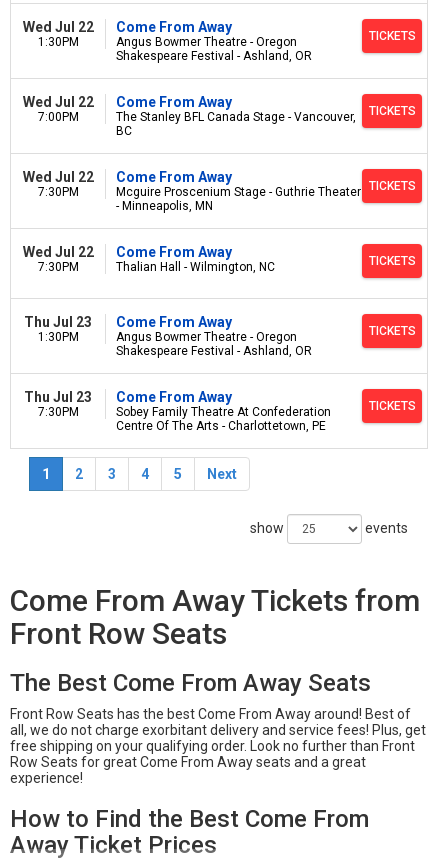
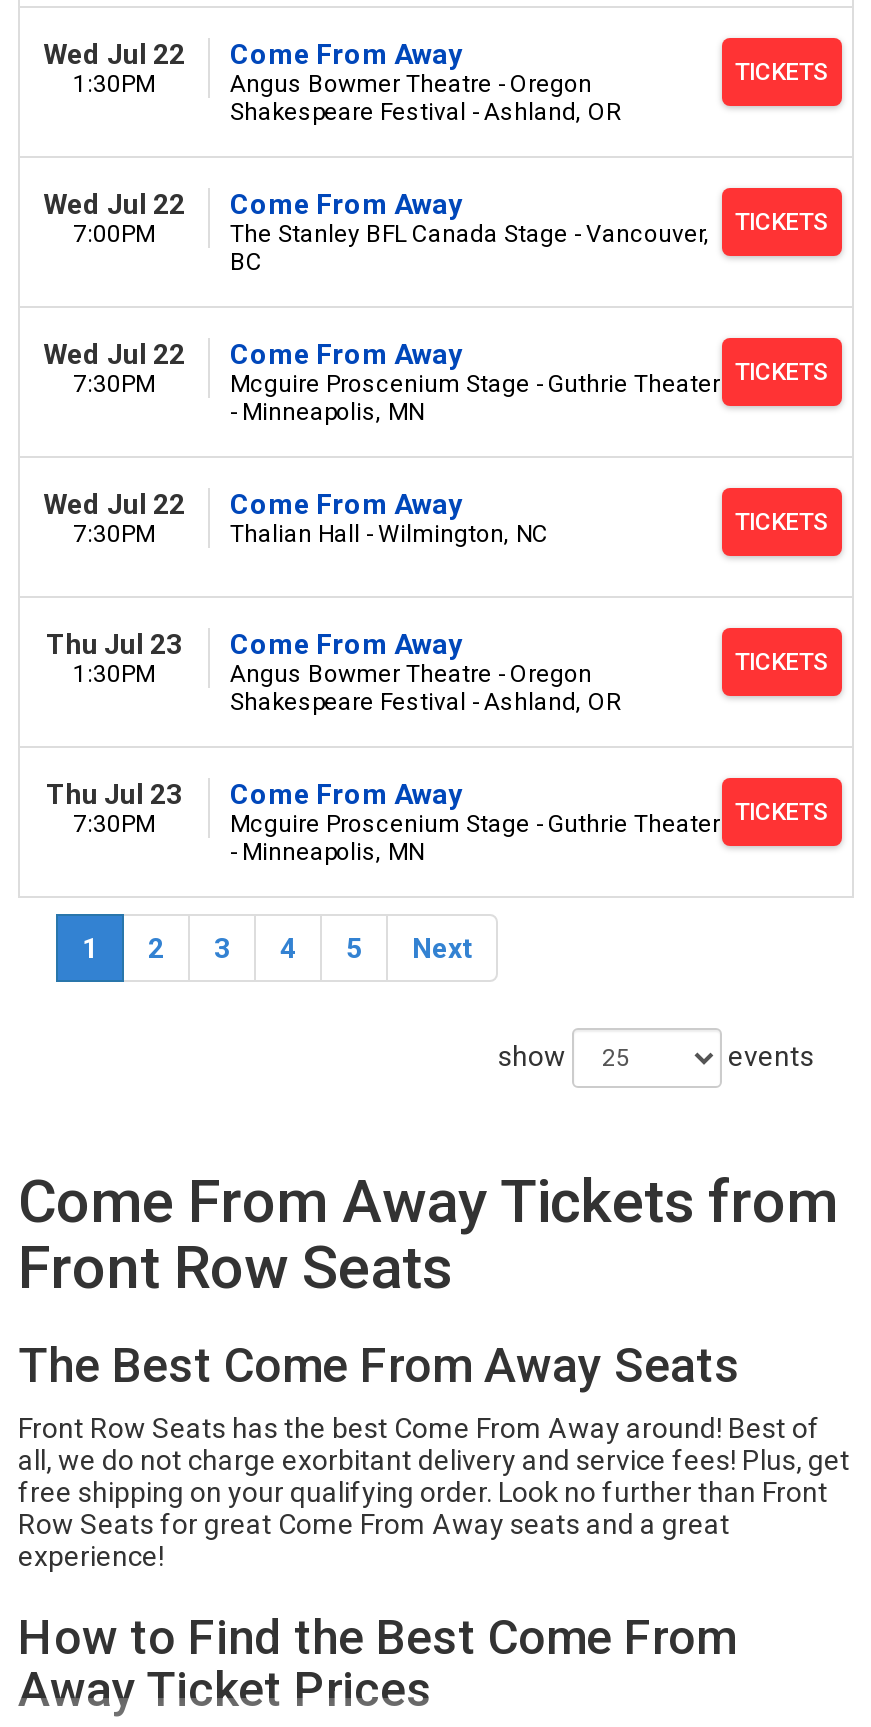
[116,405,331,433] Sobey Family Theatre At Confederation | Centre Of The Arts - Charlottetown, PE -> [230,810,720,866] Mcguire Proscenium Stage - Guthrie Theater | - Minneapolis, MN

